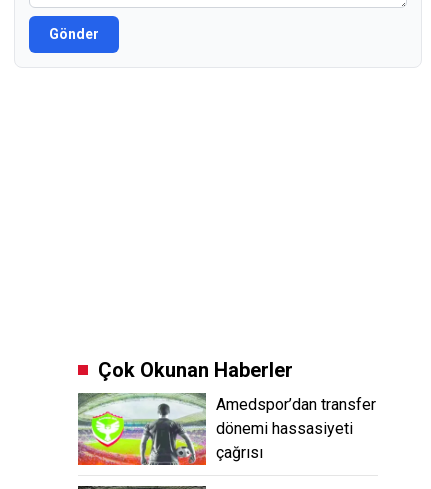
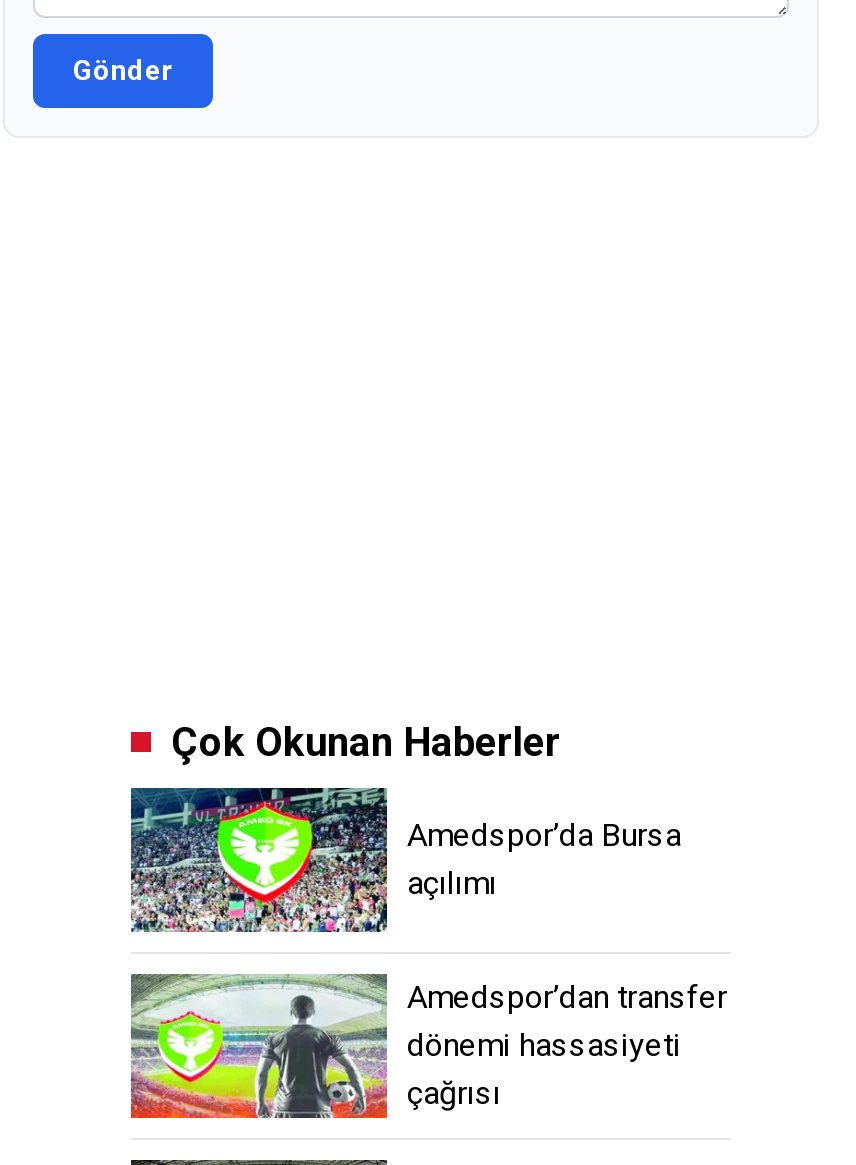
none -> [129,787,681,933] [image] | Amedspor’da Bursa | açılımı

